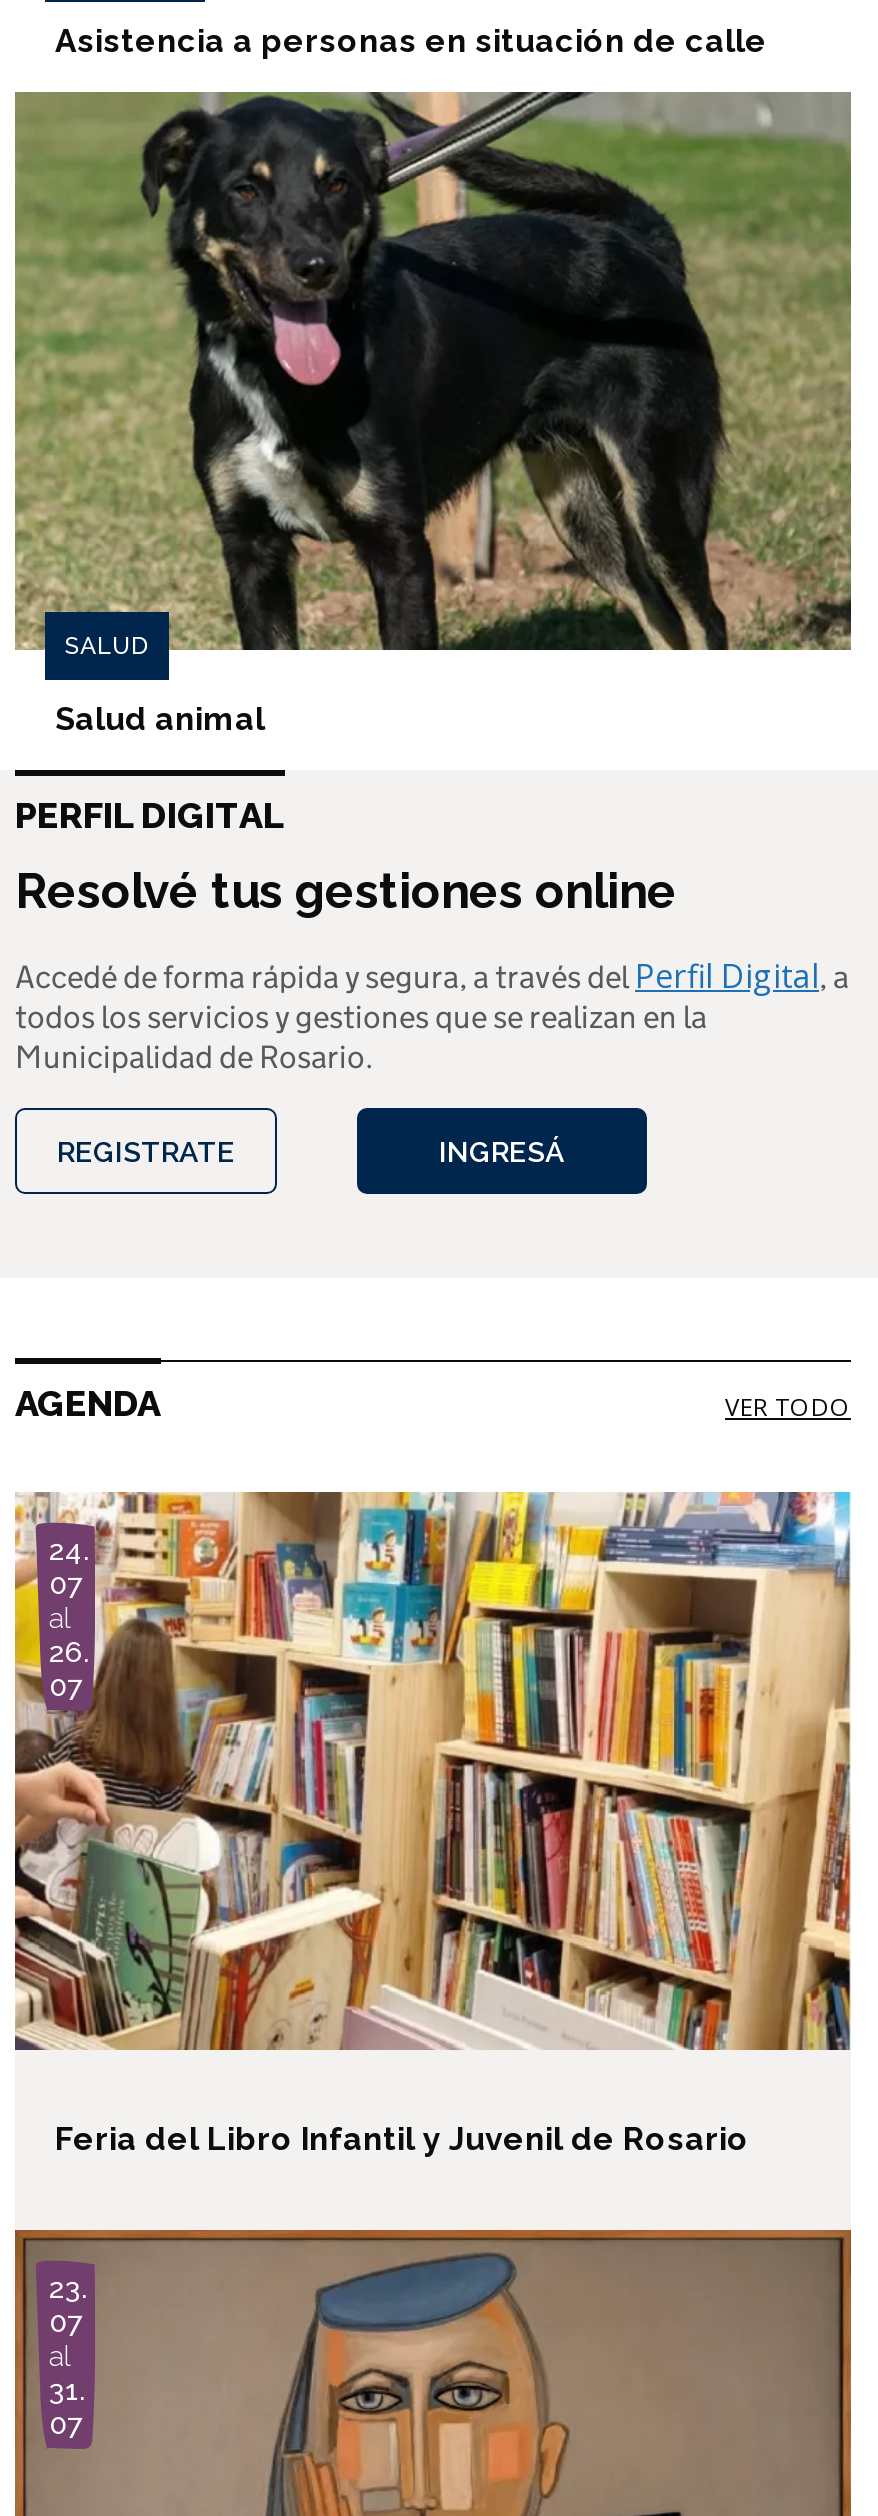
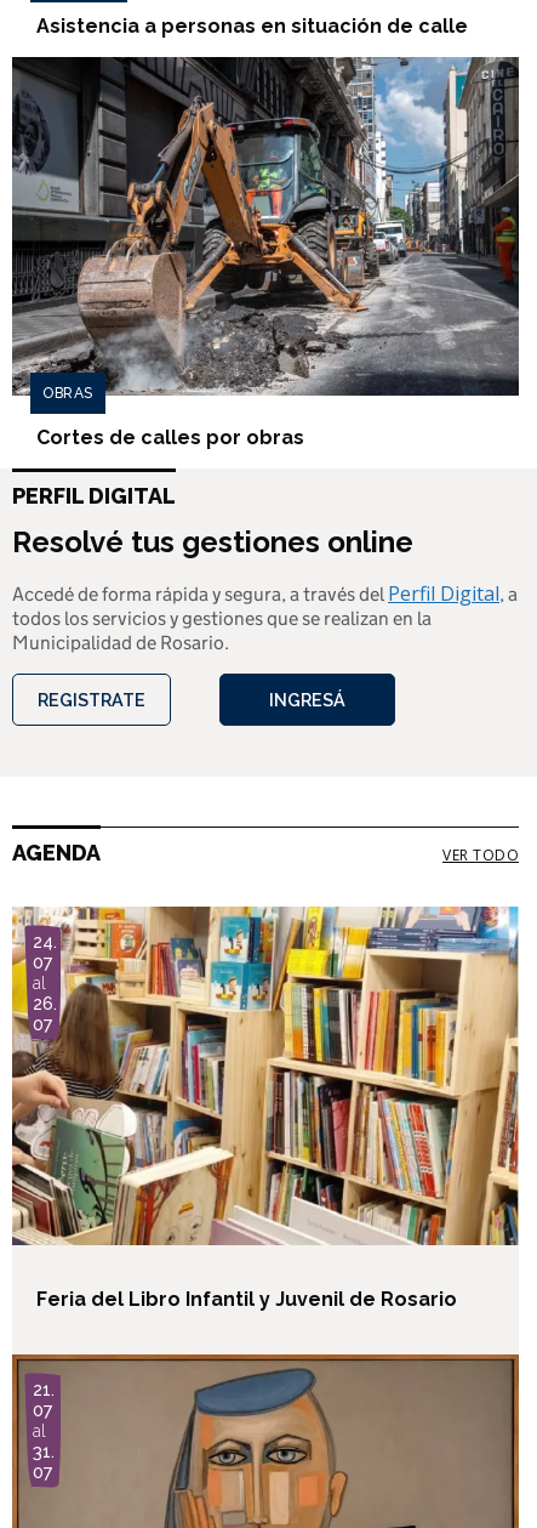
[13,90,853,660] [image] | SALUD -> [11,56,520,402] [image] | OBRAS
[55,700,265,738] Salud animal -> [36,426,304,449] Cortes de calles por obras
[49,2269,87,2303] 23. -> [33,1378,55,1399] 21.

